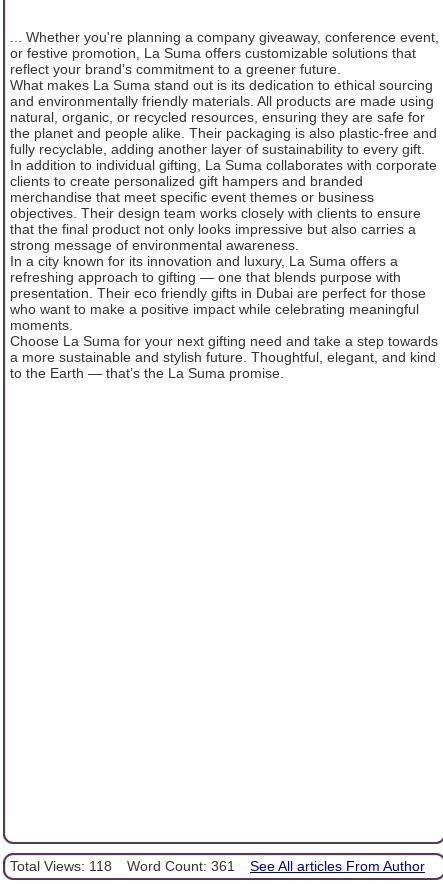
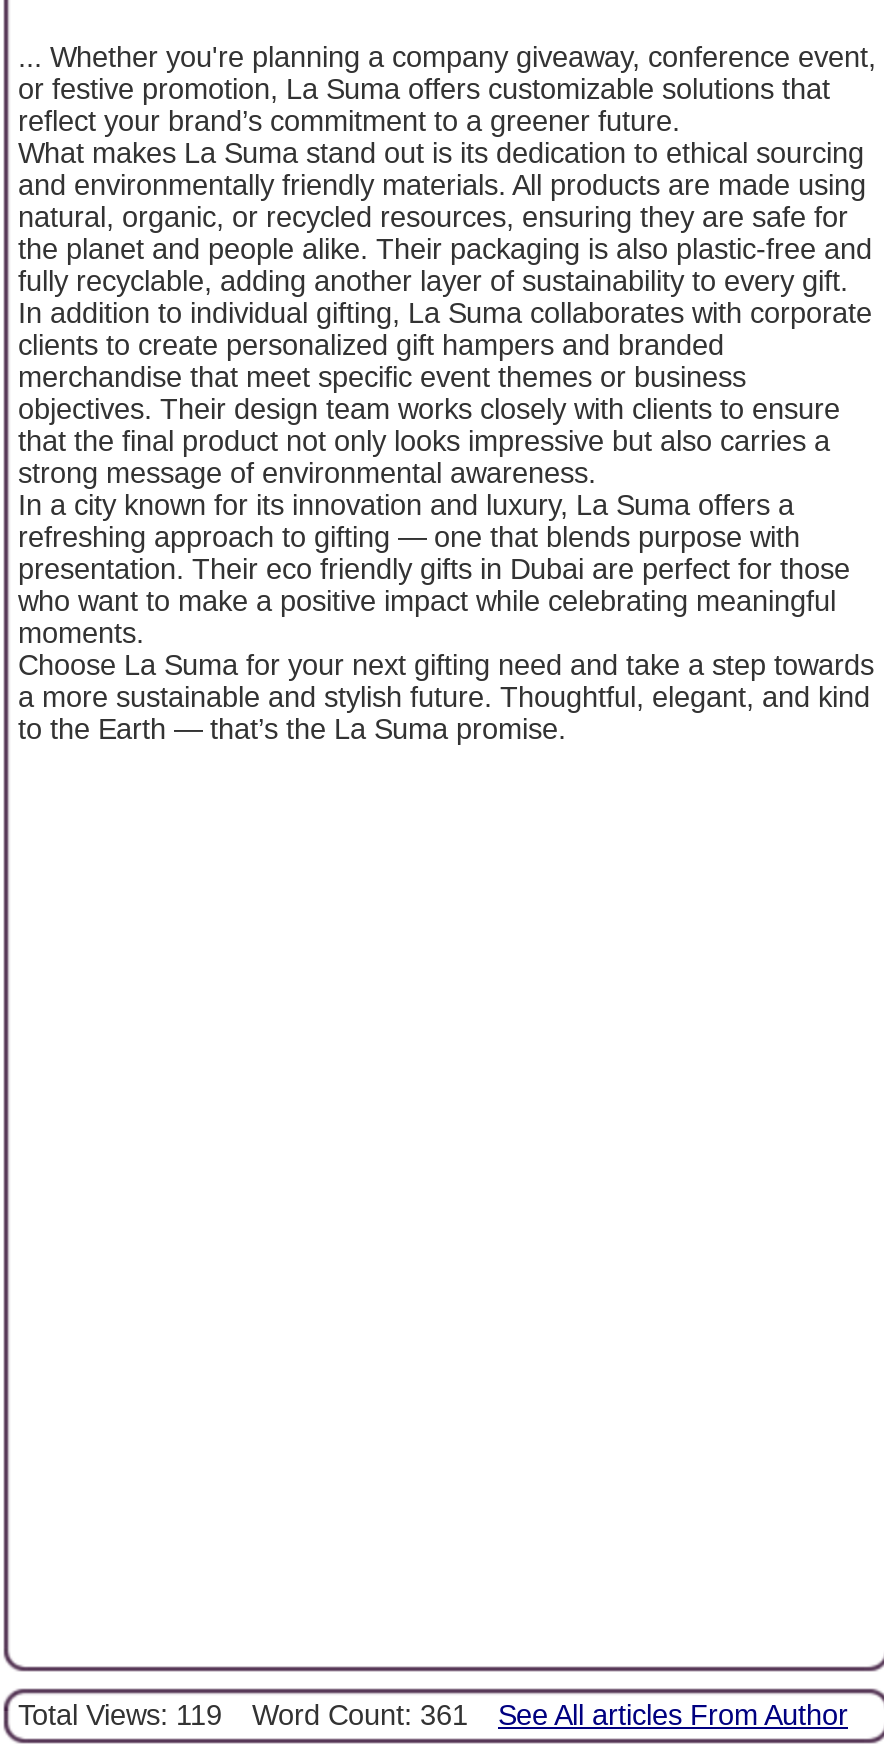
[10,858,425,874] Total Views: 118 Word Count: 361 See All articles From Author -> [18,1699,848,1731] Total Views: 119 Word Count: 361 See All articles From Author

